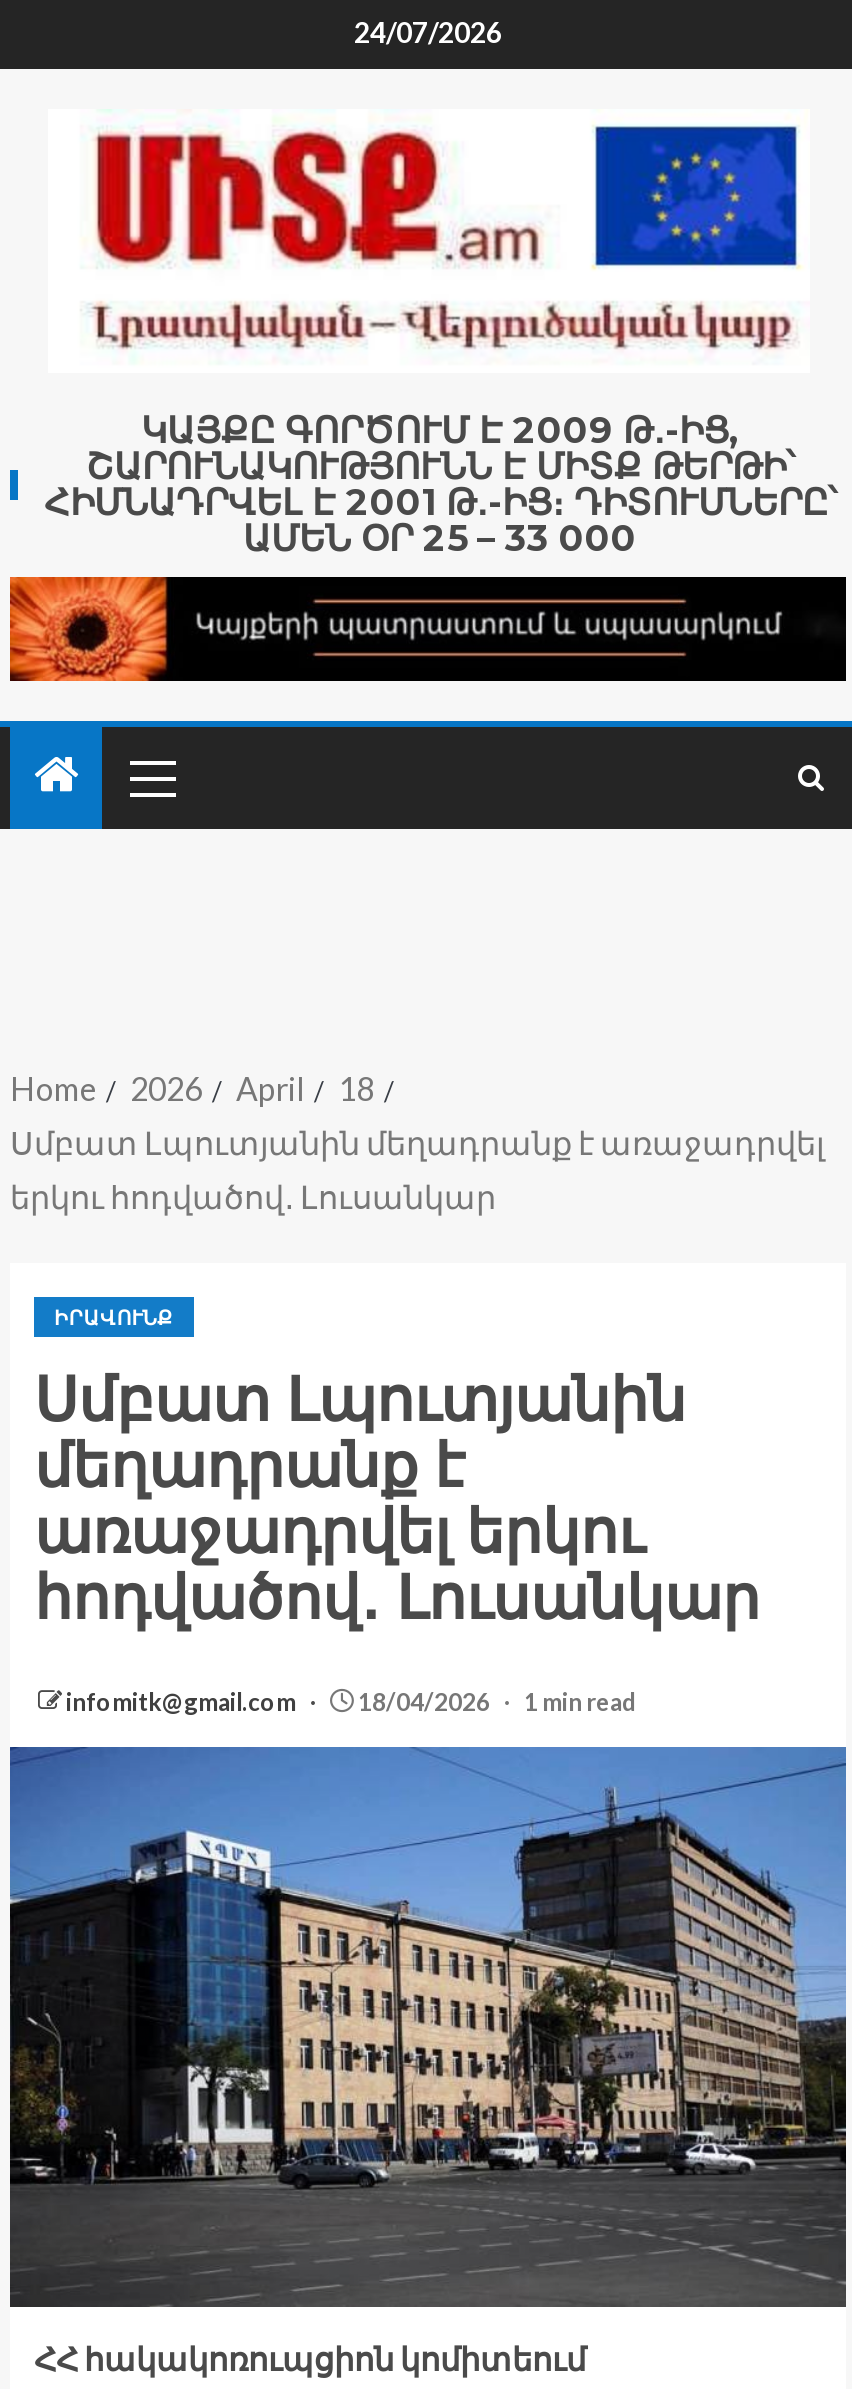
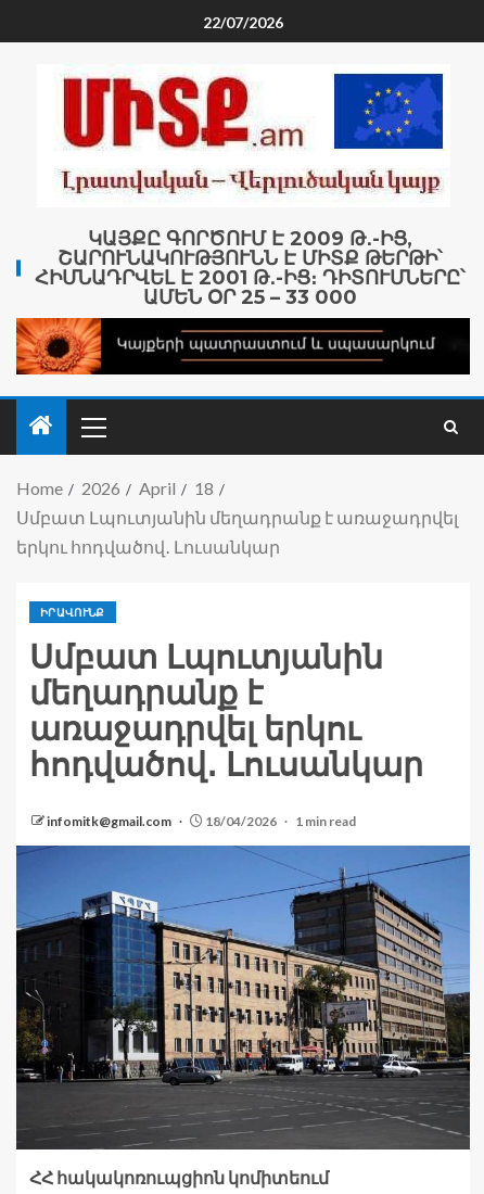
[354,15,502,49] 24/07/2026 -> [203,13,283,31] 22/07/2026

